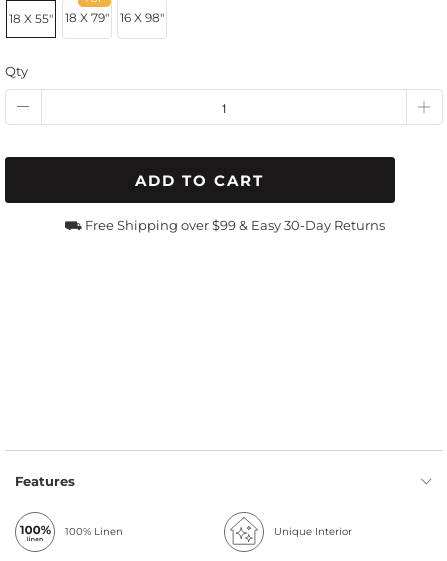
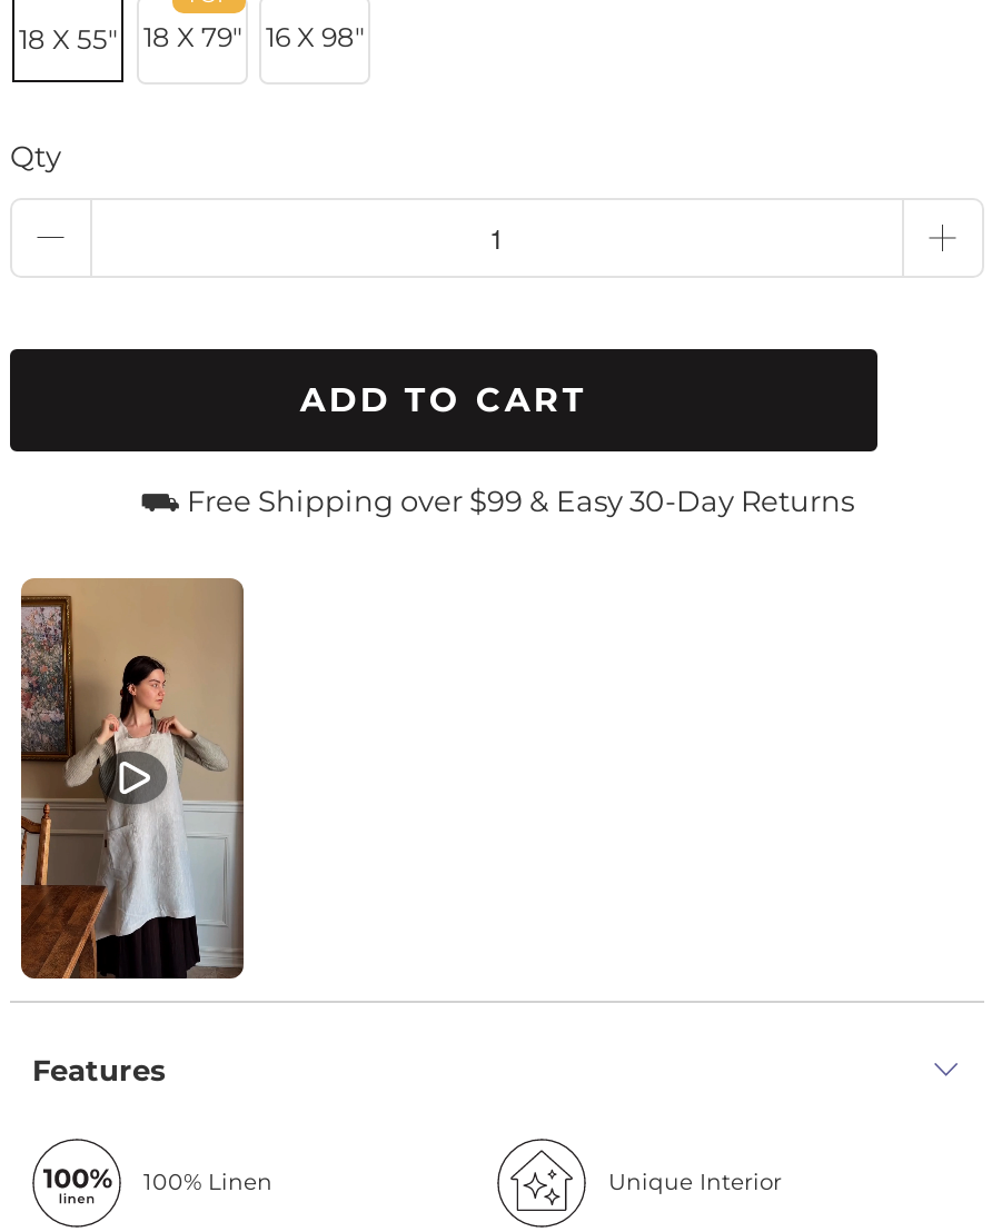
none -> [19,576,246,981] [image]

